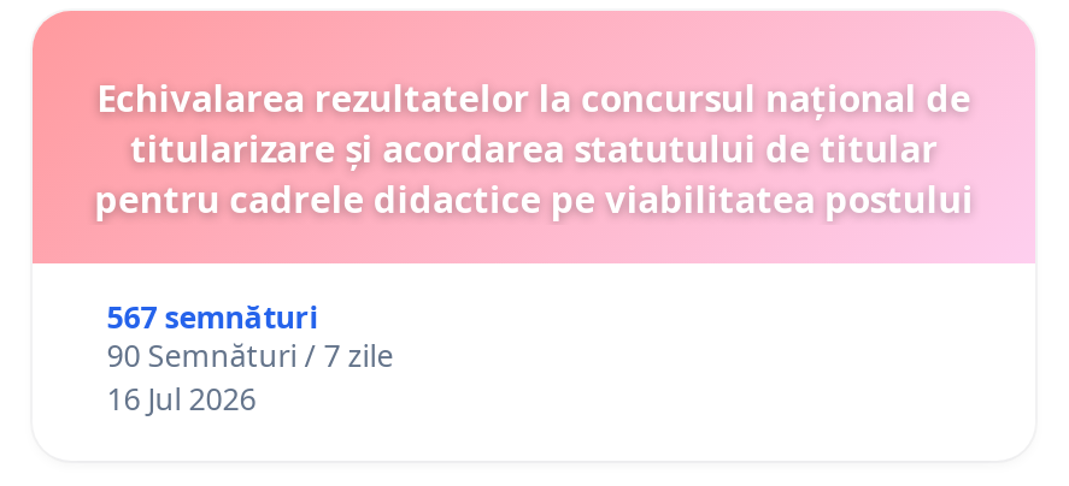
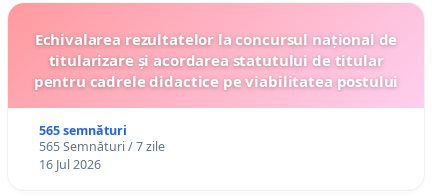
[107,298,319,339] 567 semnături -> [39,122,127,139] 565 semnături
[107,337,394,377] 90 Semnături / 7 zile -> [39,138,165,155] 565 Semnături / 7 zile

